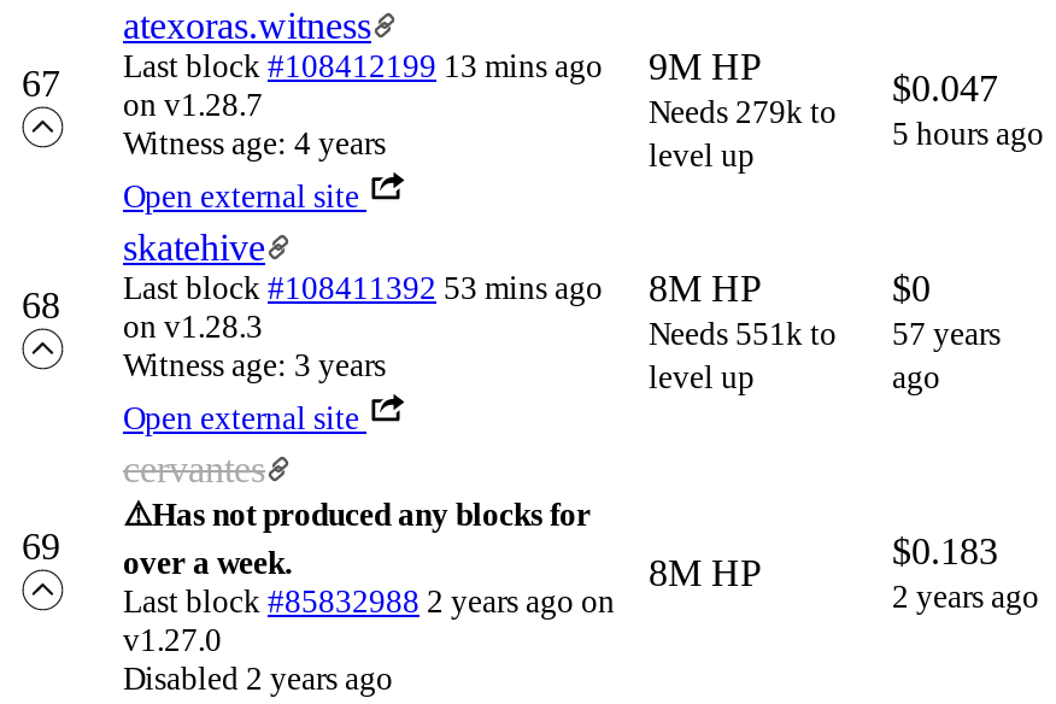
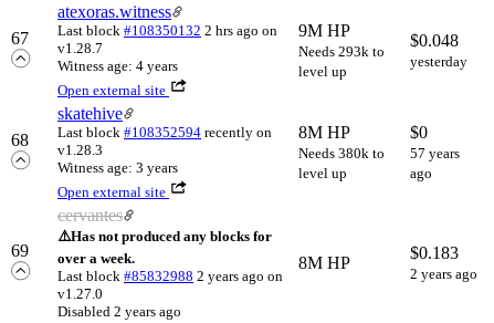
[123,49,603,124] Last block #108412199 13 mins ago | on v1.28.7 -> [57,22,277,57] Last block #108350132 2 hrs ago on | v1.28.7
[892,68,1044,153] $0.047 | 5 hours ago -> [410,31,467,70] $0.048 | yesterday
[649,95,837,131] Needs 279k to -> [298,43,385,60] Needs 293k to
[123,271,603,345] Last block #108411392 53 mins ago | on v1.28.3 -> [57,124,272,159] Last block #108352594 recently on | v1.28.3
[649,317,1001,353] Needs 551k to 57 years -> [298,145,460,162] Needs 380k to 57 years

